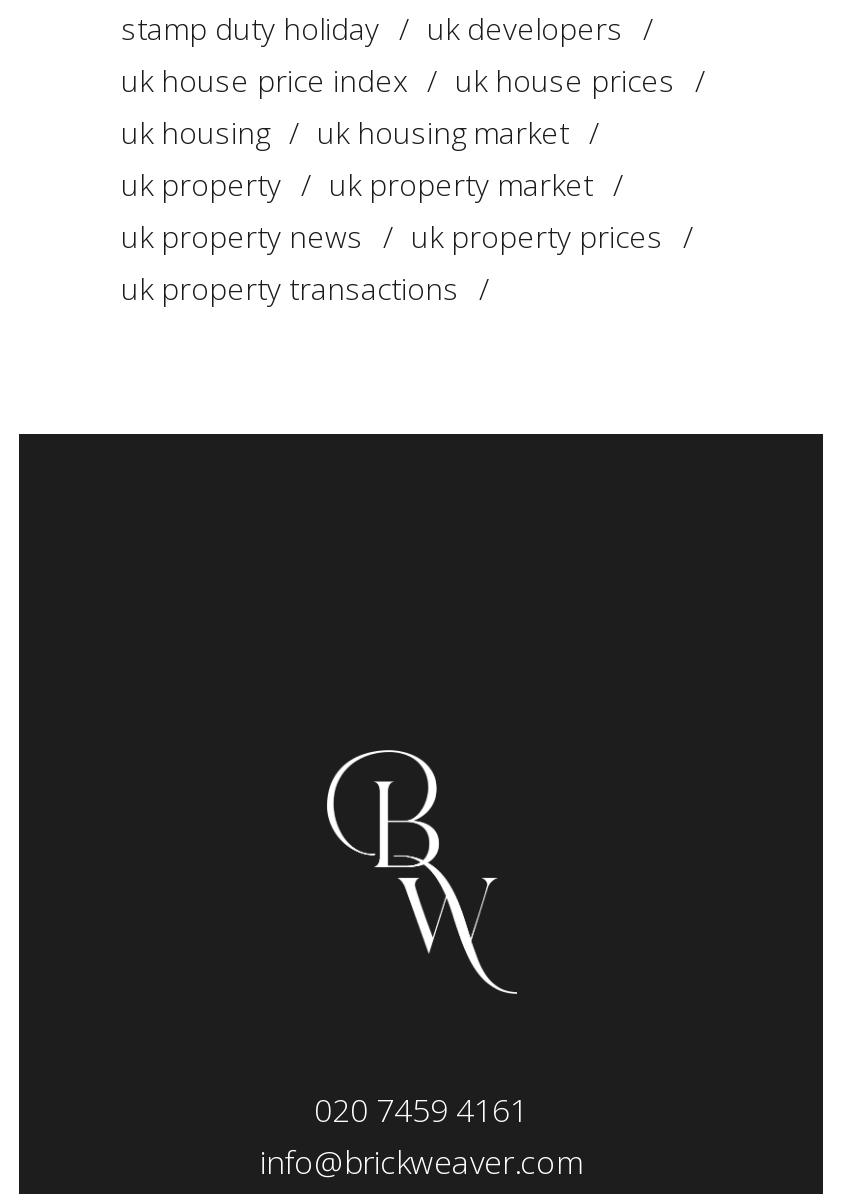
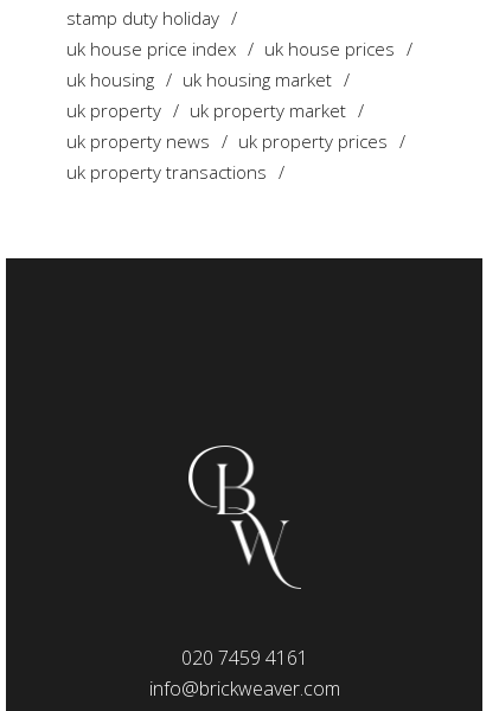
[427,9,623,49] uk developers -> none

